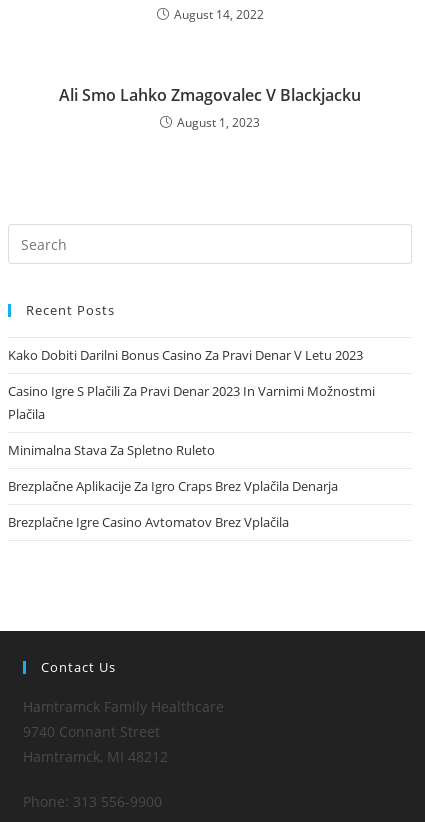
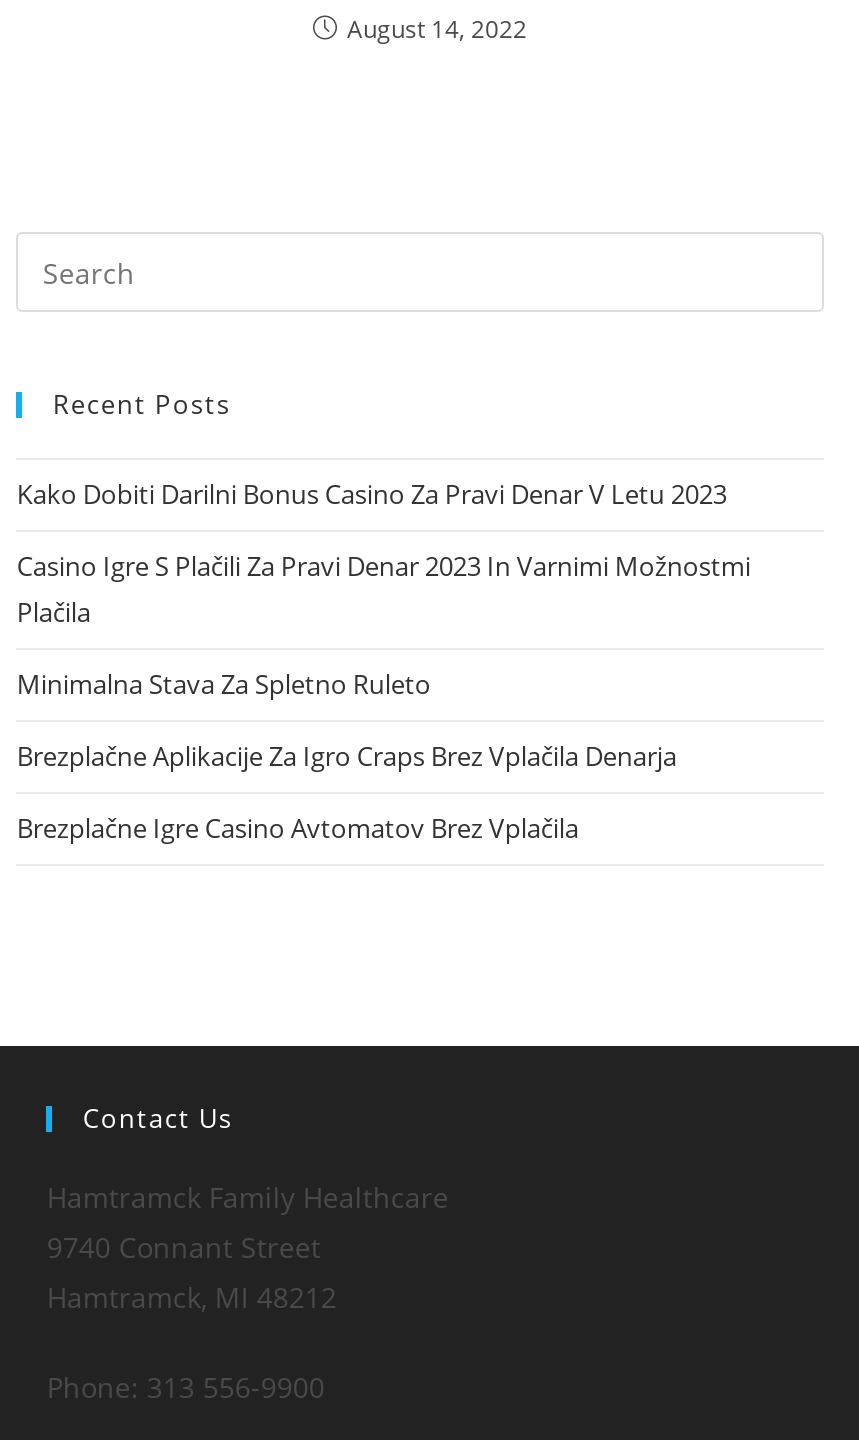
[59,84,361,131] Ali Smo Lahko Zmagovalec V Blackjacku | August 1, 2023 -> none

